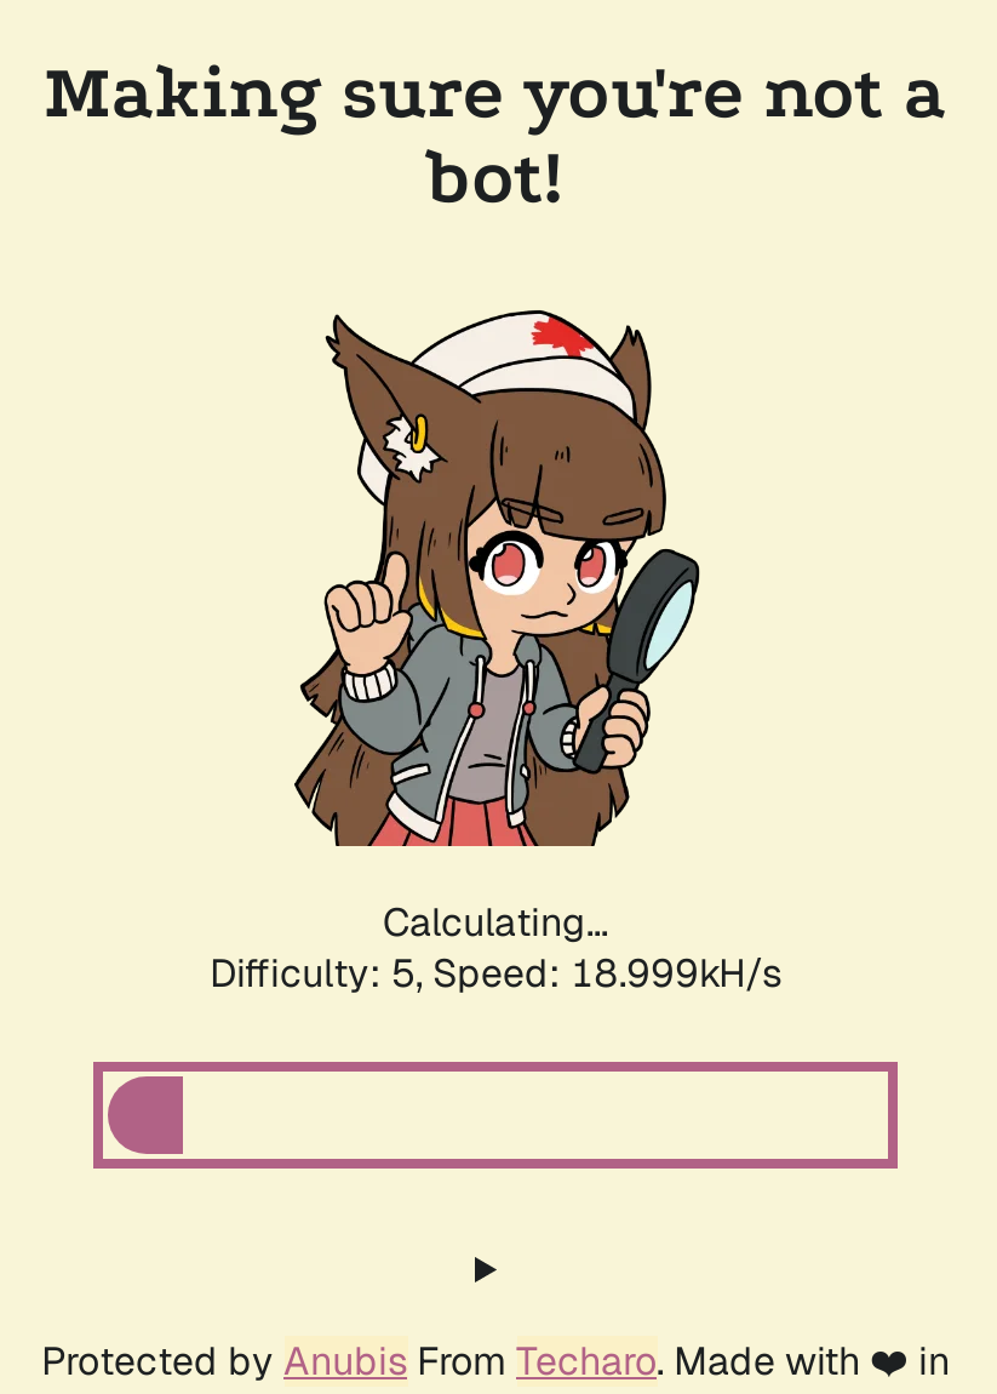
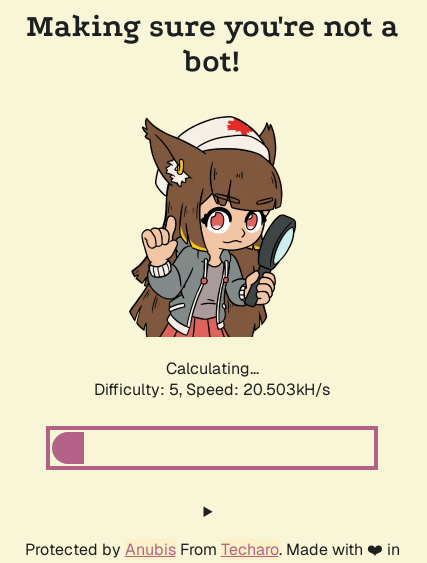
[210,948,781,999] Difficulty: 5, Speed: 18.999kH/s -> [94,379,330,400] Difficulty: 5, Speed: 20.503kH/s

